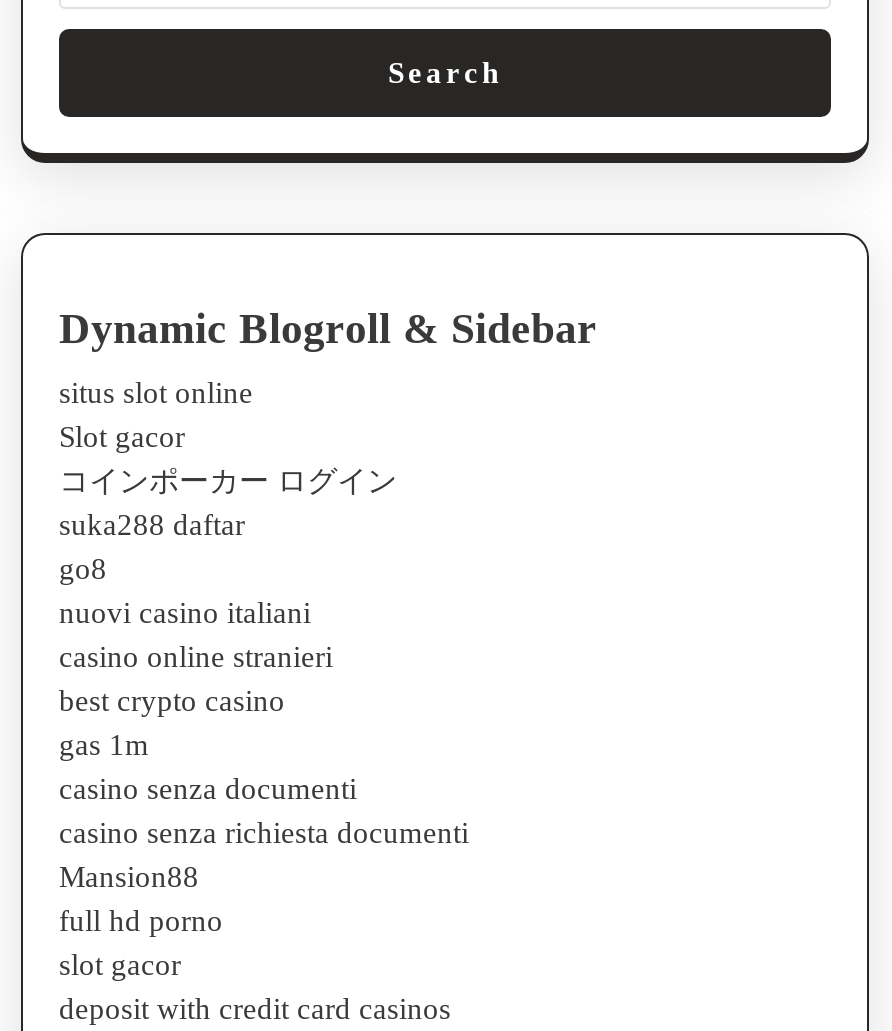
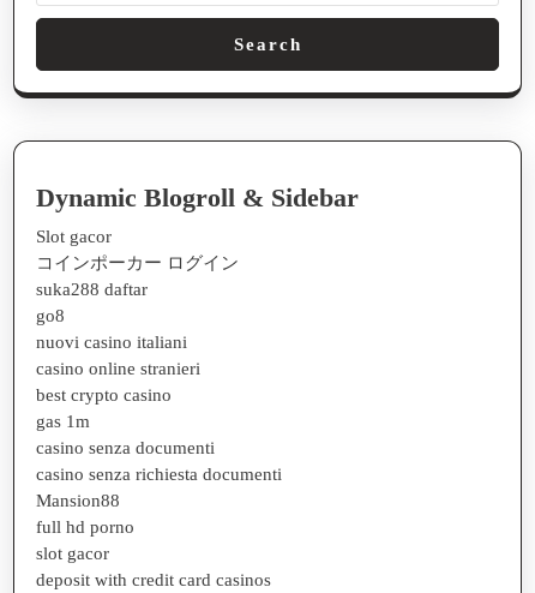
[59,377,253,409] situs slot online -> none

